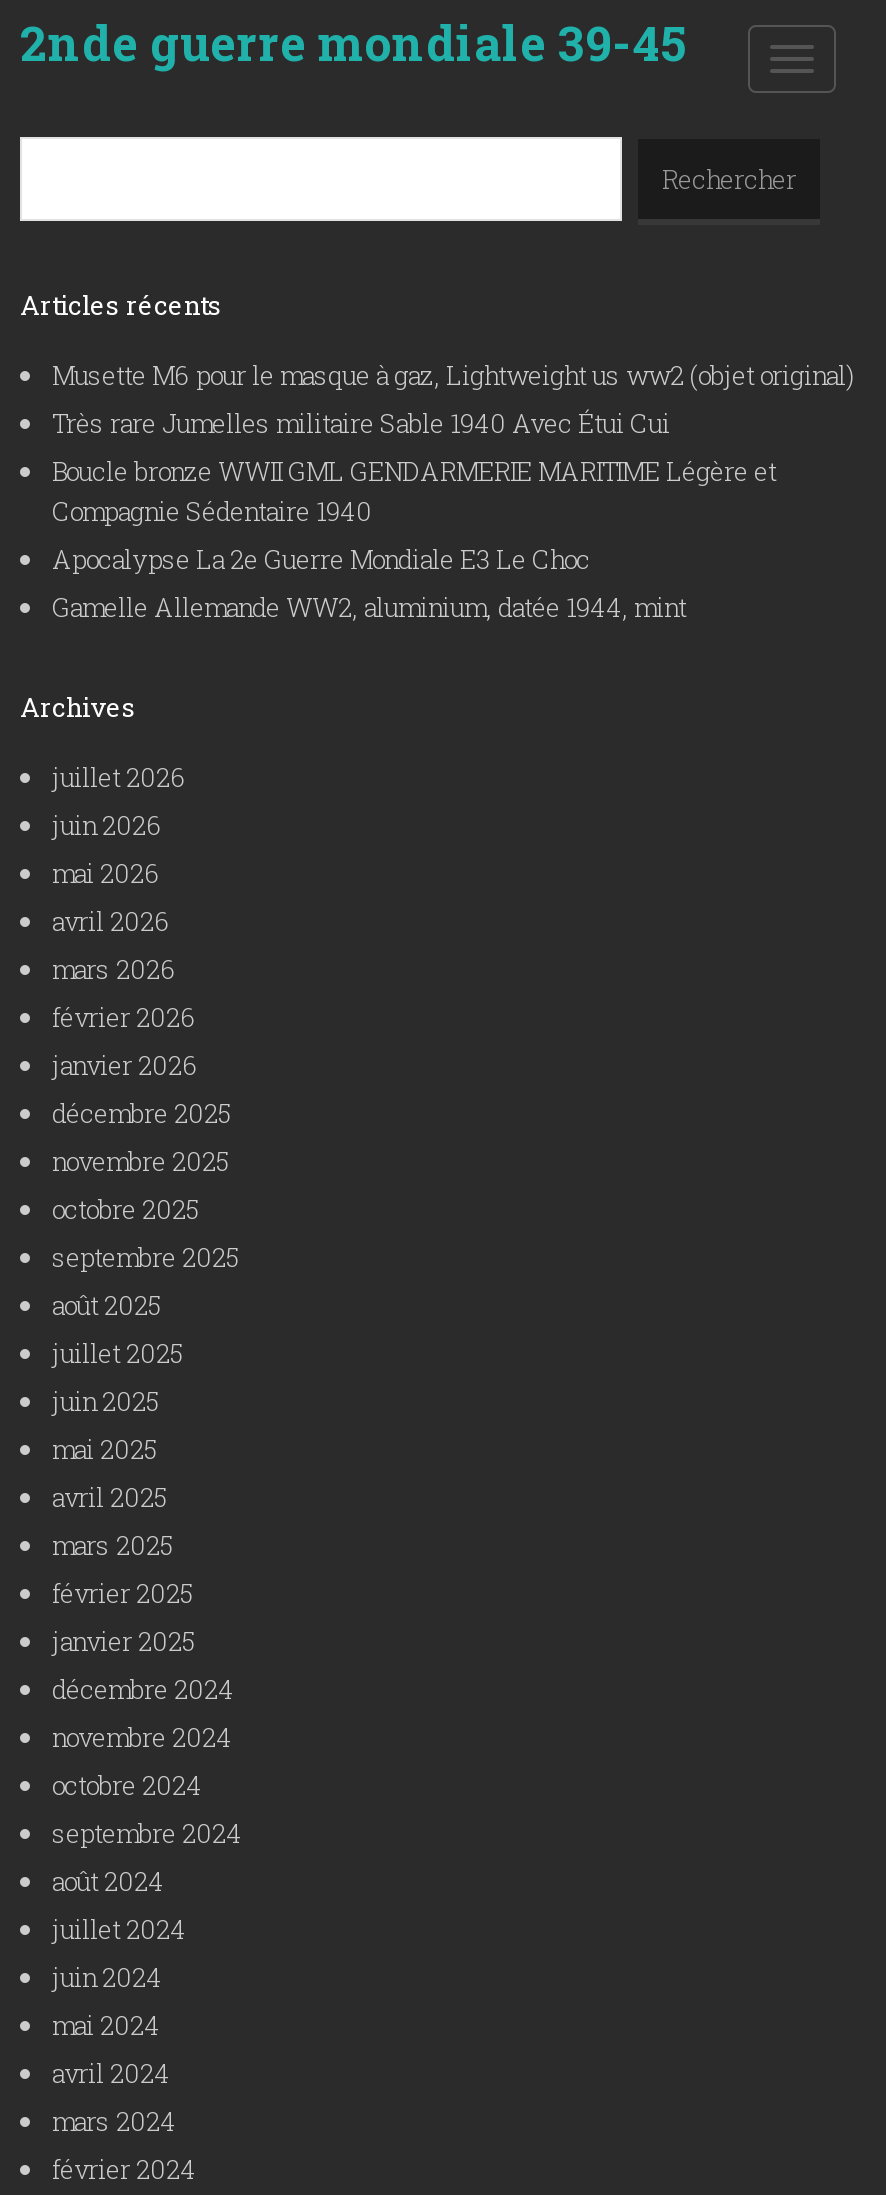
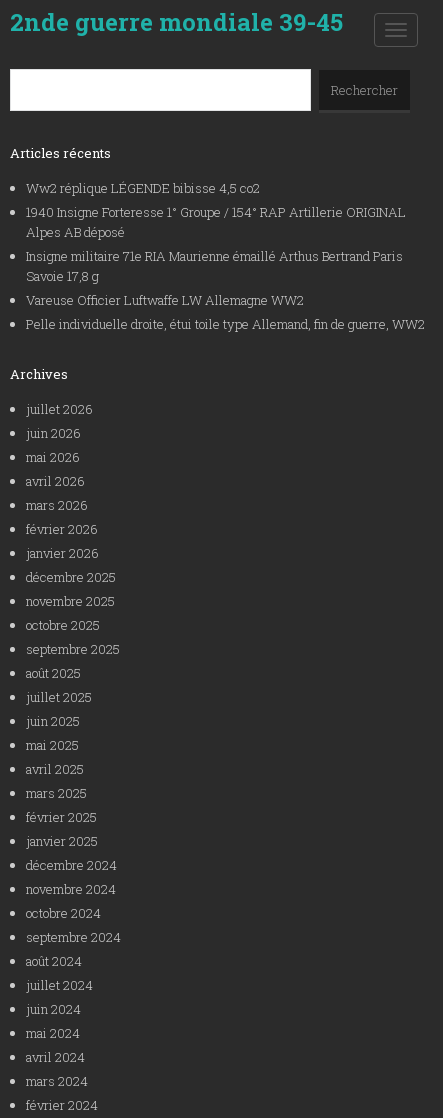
[52,357,854,625] Musette M6 pour le masque à gaz, Lightweight us ww2 (objet original) | Très rare Jumelles militaire Sable 1940 Avec Étui Cui | Boucle bronze WWII GML GENDARMERIE MARITIME Légère et | Compagnie Sédentaire 1940 | Apocalypse La 2e Guerre Mondiale E3 Le Choc | Gamelle Allemande WW2, aluminium, datée 1944, mint -> [26,179,425,333] Ww2 réplique LÉGENDE bibisse 4,5 co2 | 1940 Insigne Forteresse 1° Groupe / 154° RAP Artillerie ORIGINAL | Alpes AB déposé | Insigne militaire 71e RIA Maurienne émaillé Arthus Bertrand Paris | Savoie 17,8 g | Vareuse Officier Luftwaffe LW Allemagne WW2 | Pelle individuelle droite, étui toile type Allemand, fin de guerre, WW2

